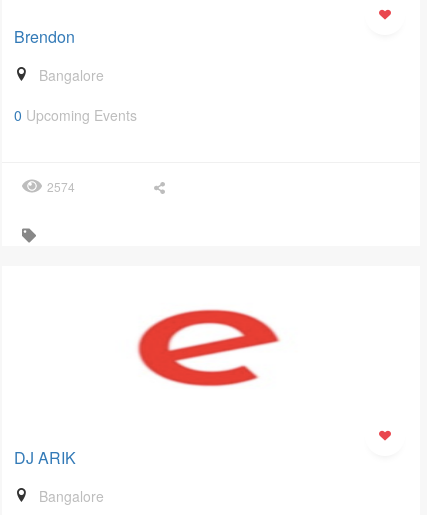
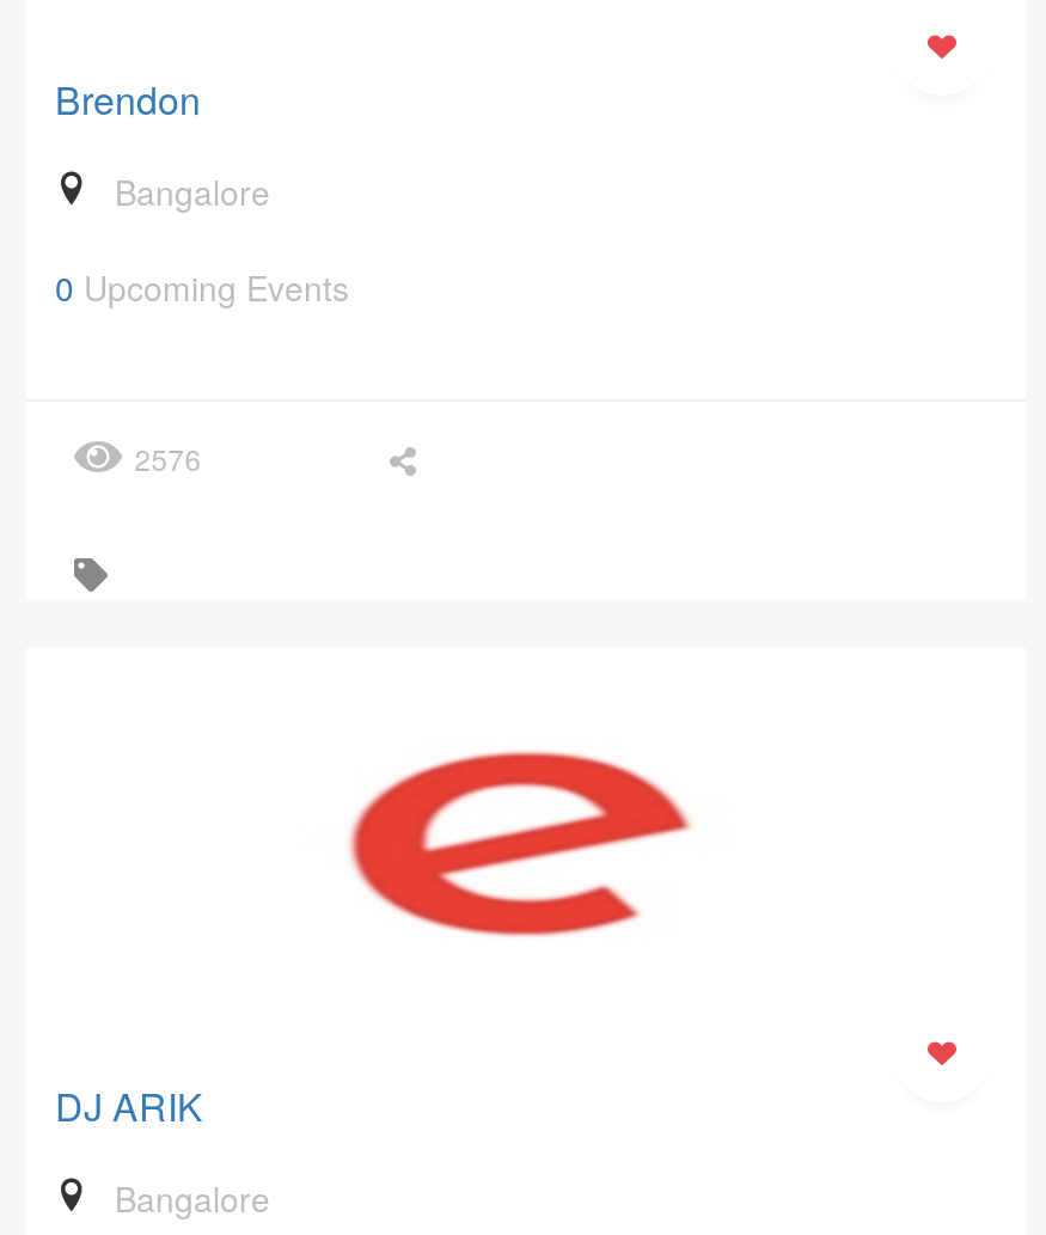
[47,178,75,195] 2574 -> [134,438,201,478] 2576

